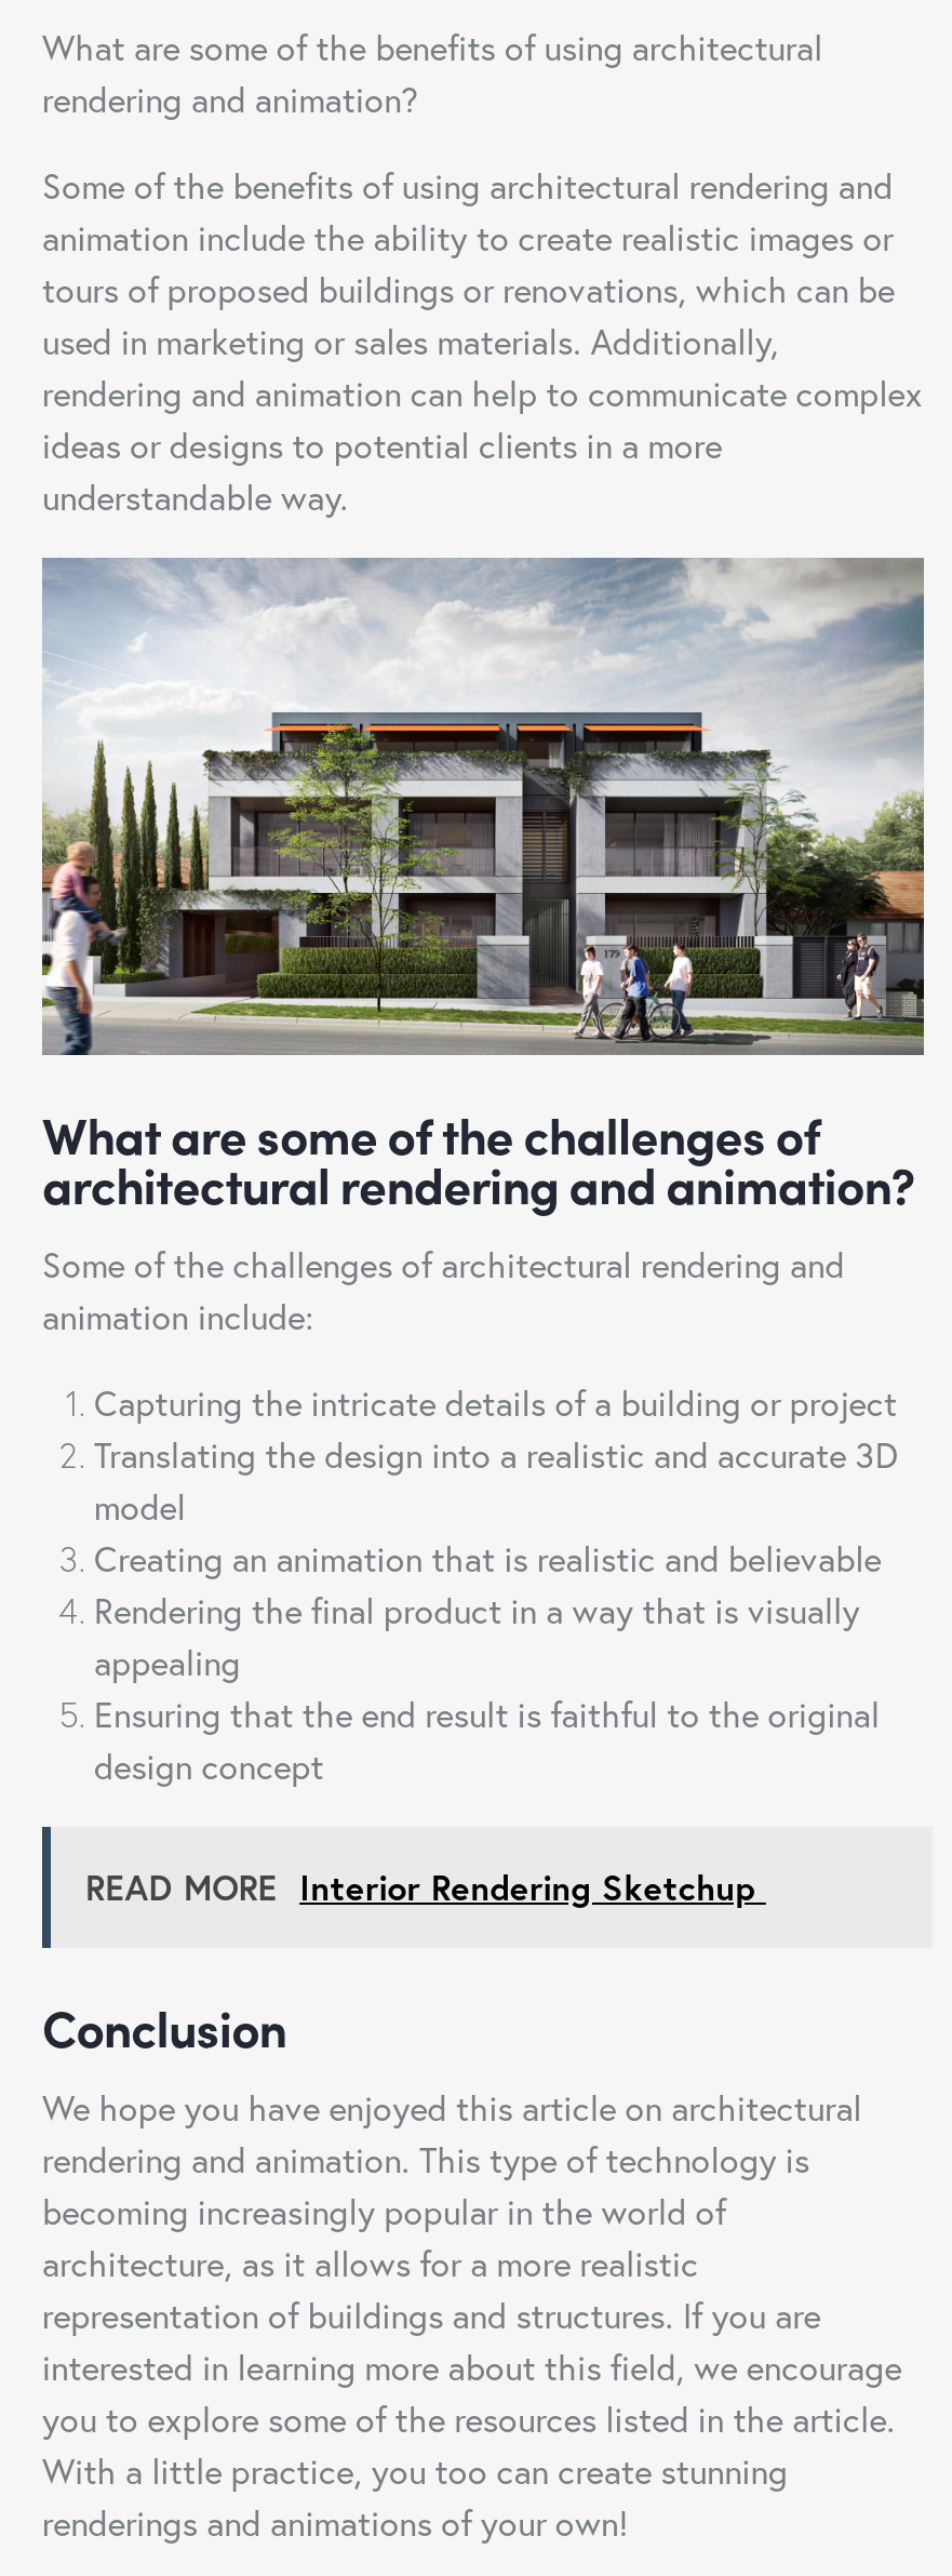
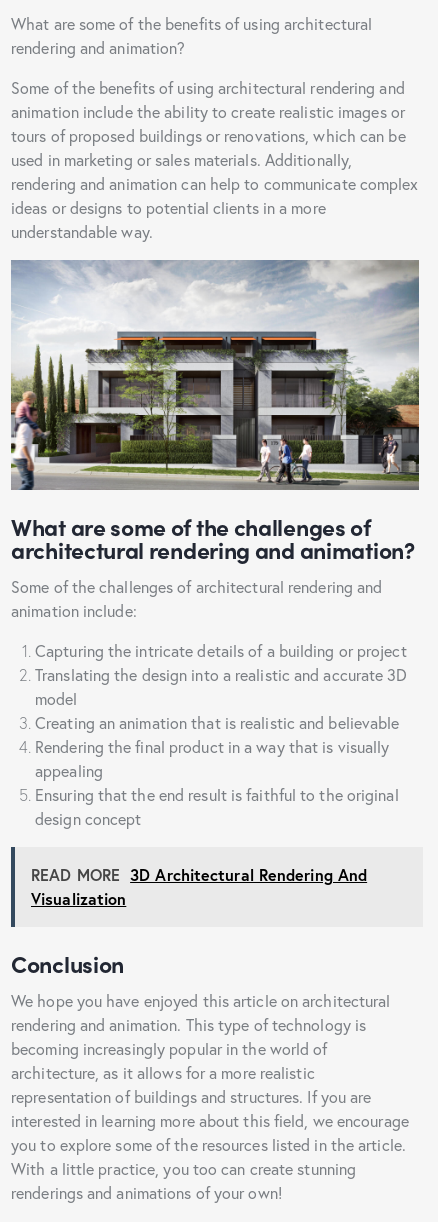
[85,1863,766,1908] READ MORE Interior Rendering Sketchup -> [31,863,367,908] READ MORE 3D Architectural Rendering And | Visualization

